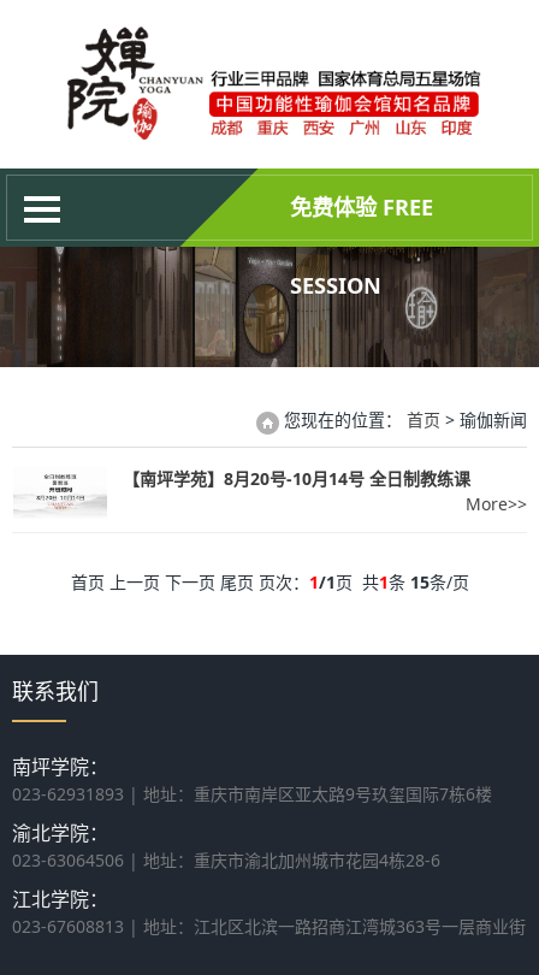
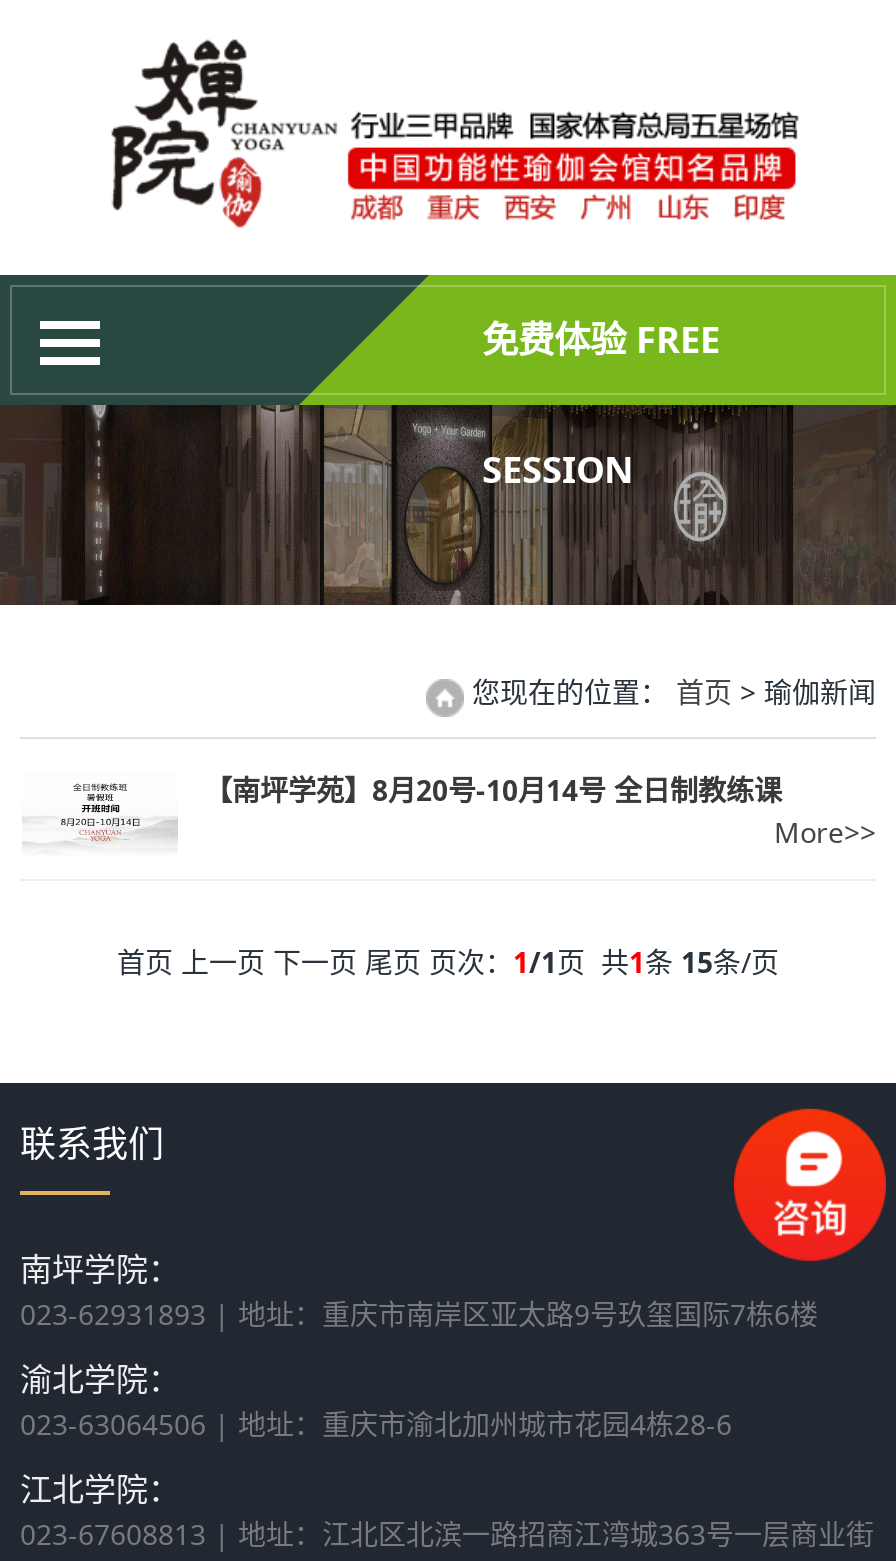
none -> [732,1107,888,1263] [image]

